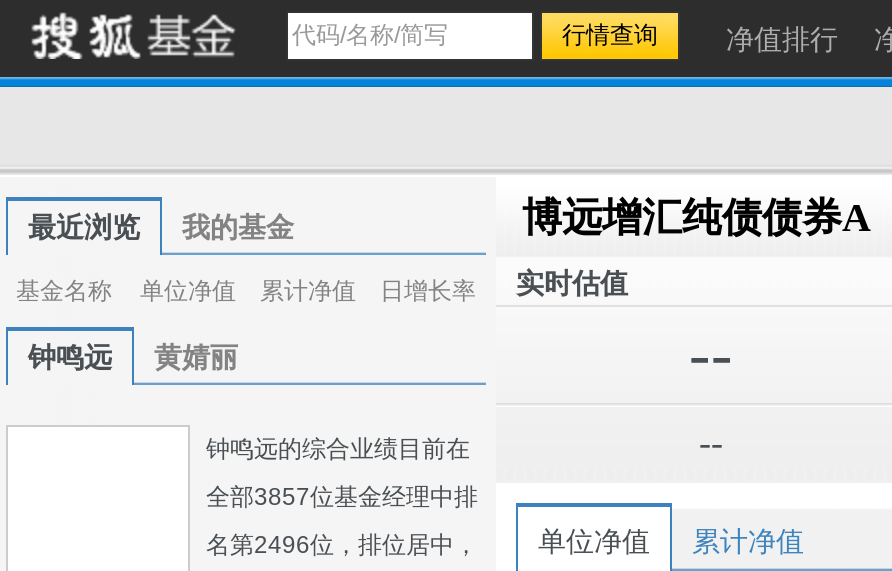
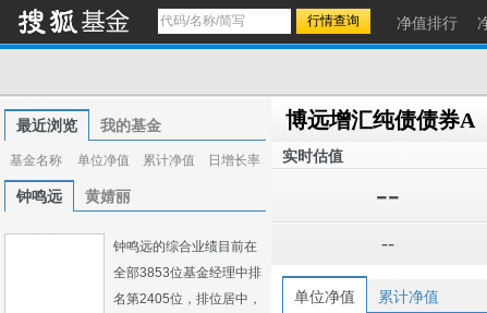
[206,483,478,511] 全部3857位基金经理中排 -> [113,265,261,280] 全部3853位基金经理中排
[206,531,478,559] 名第2496位，排位居中， -> [113,291,261,306] 名第2405位，排位居中，

